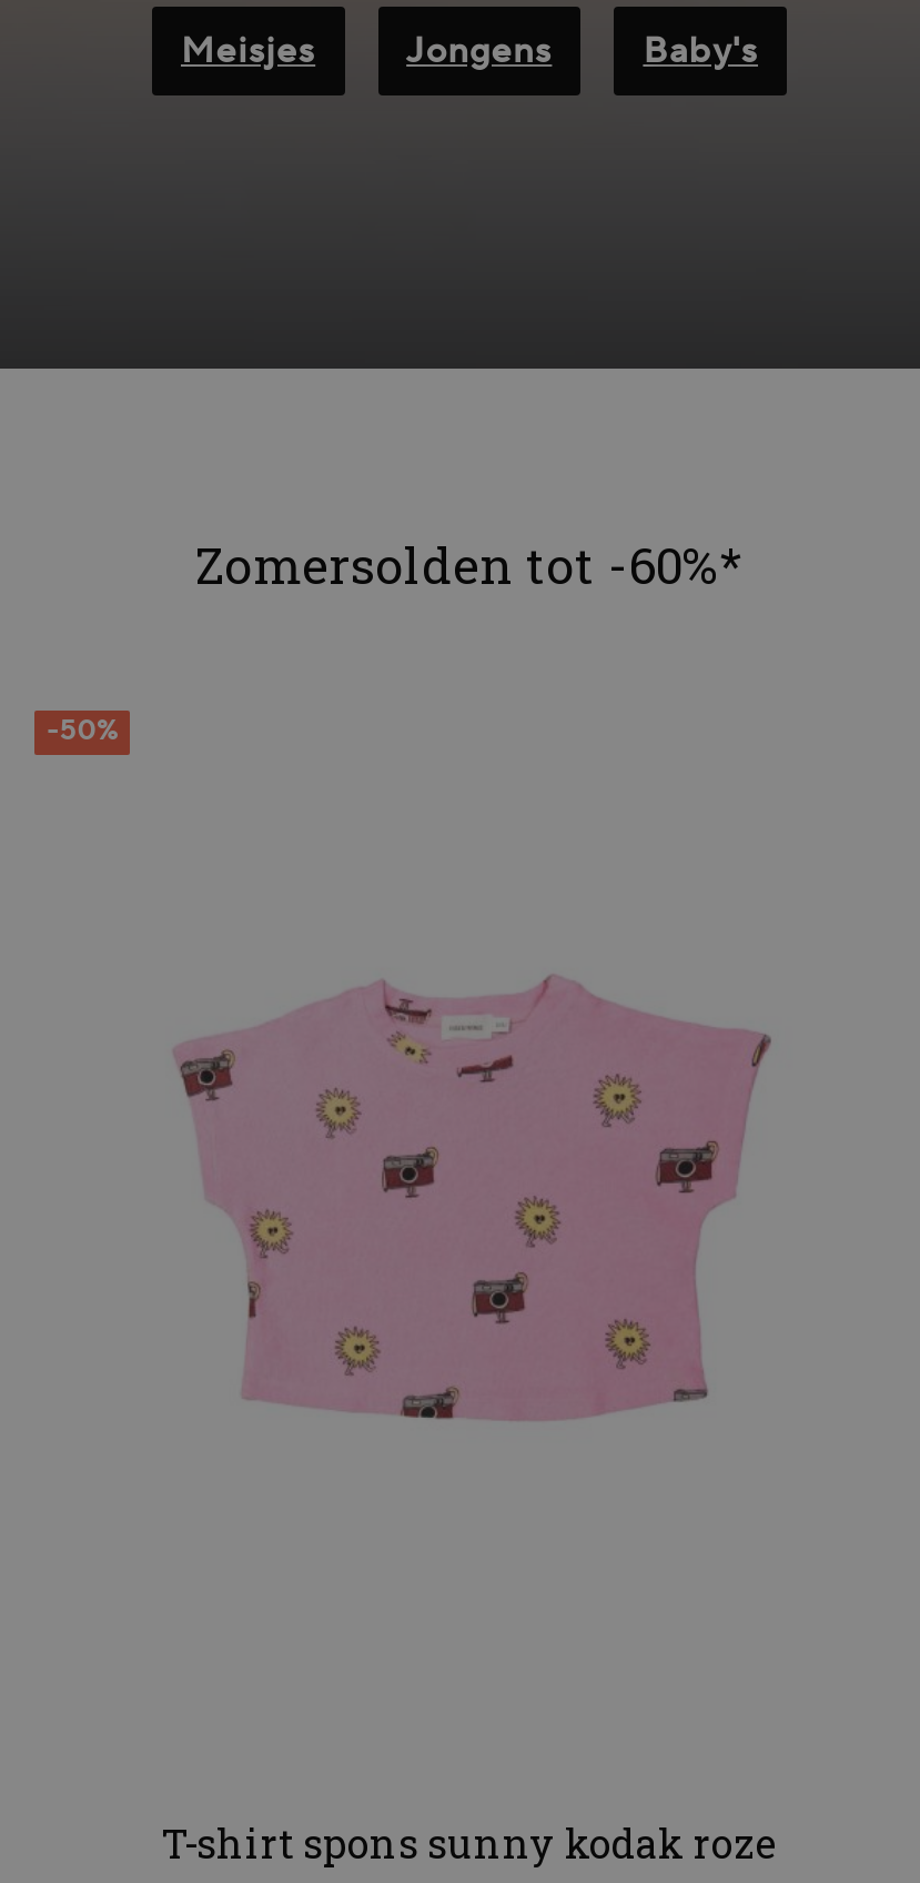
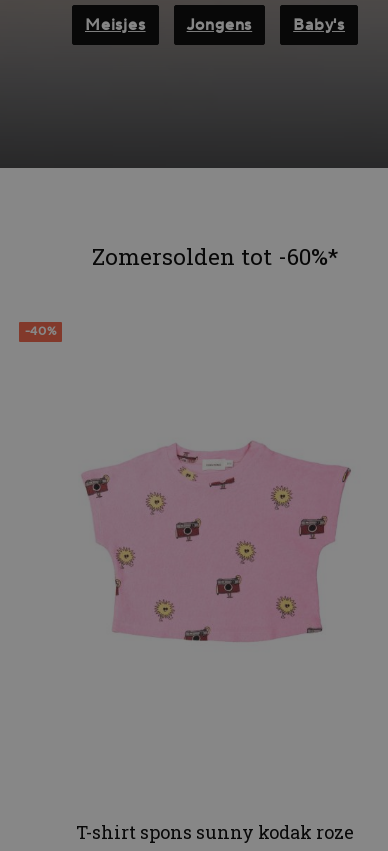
[47,715,118,748] -50% -> [25,324,57,339] -40%

